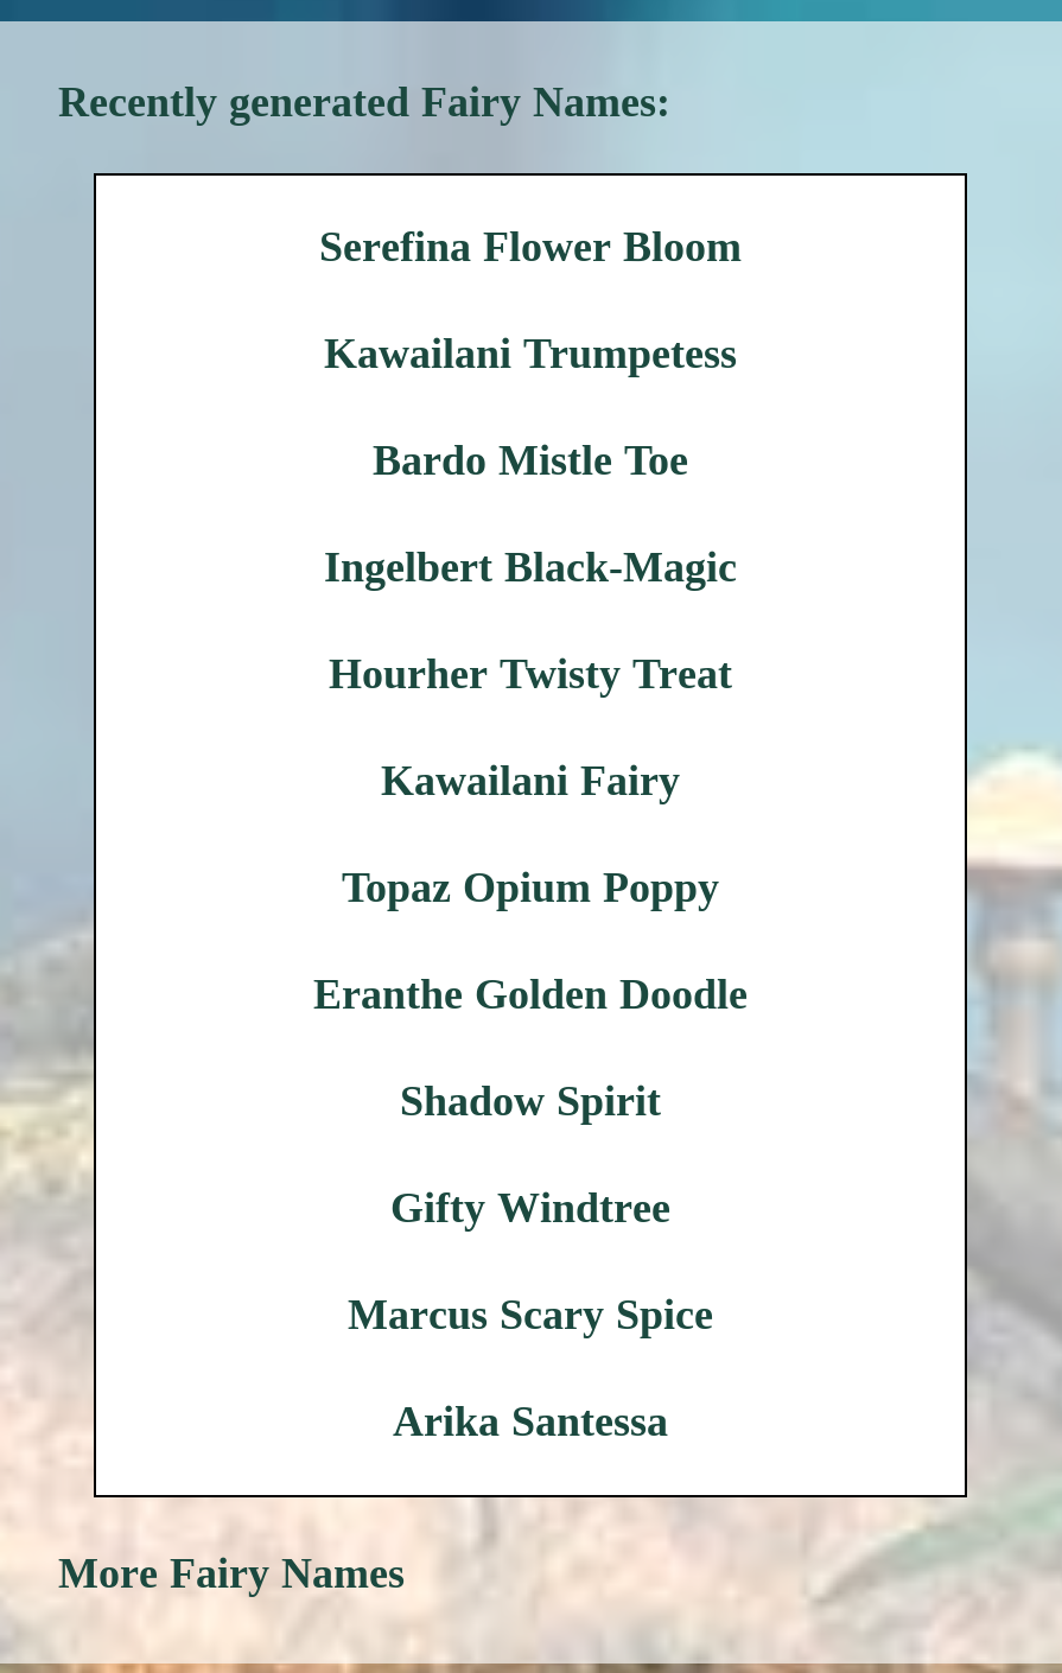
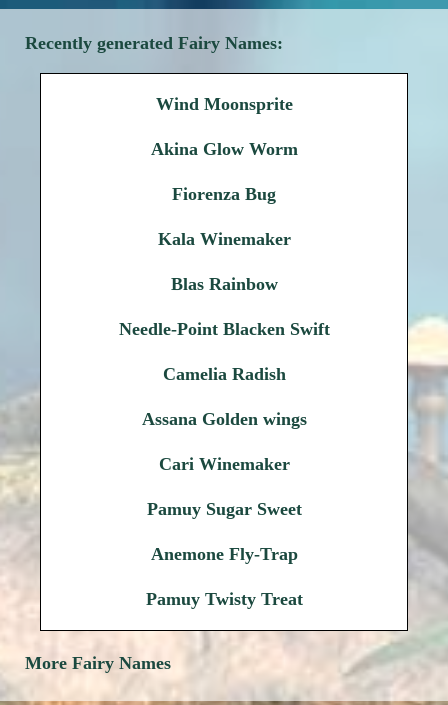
[319,223,742,271] Serefina Flower Bloom -> [155,94,292,114] Wind Moonsprite
[324,330,737,377] Kawailani Trumpetess -> [150,139,297,159] Akina Glow Worm
[373,437,688,484] Bardo Mistle Toe -> [172,184,276,204] Fiorenza Bug
[324,543,737,591] Ingelbert Black-Magic -> [157,229,290,249] Kala Winemaker
[329,650,732,698] Hourher Twisty Treat -> [170,274,277,294] Blas Rainbow
[381,757,680,804] Kawailani Fairy -> [118,319,329,339] Needle-Point Blacken Swift
[342,864,719,911] Topaz Opium Poppy -> [162,364,285,384] Camelia Radish
[313,971,748,1018] Eranthe Golden Doodle -> [141,409,306,429] Assana Golden wings
[400,1077,661,1125] Shadow Spirit -> [158,454,289,474] Cari Winemaker
[390,1184,670,1232] Gifty Windtree -> [146,499,301,519] Pamuy Sugar Sweet
[348,1291,713,1338] Marcus Scary Spice -> [150,544,297,564] Anemone Fly-Trap
[393,1398,668,1445] Arika Santessa -> [145,589,302,609] Pamuy Twisty Treat

